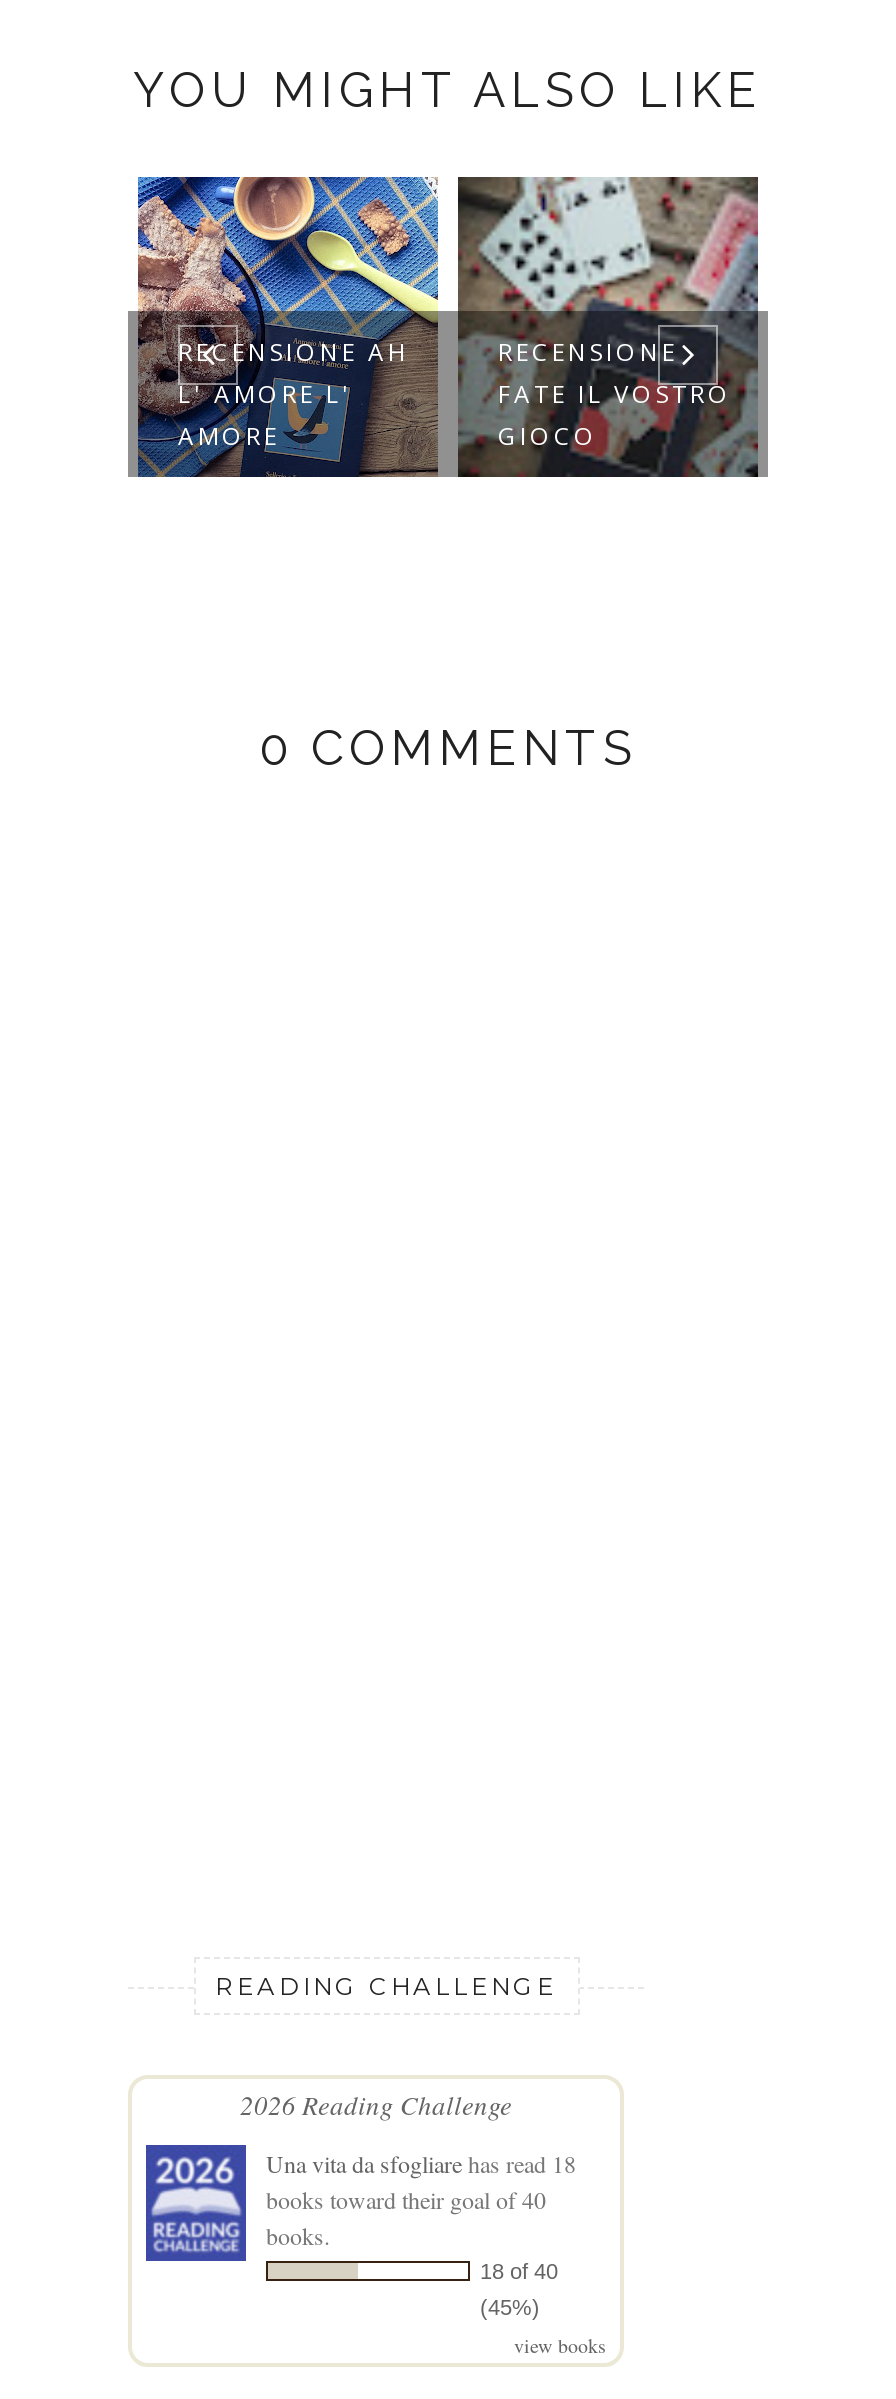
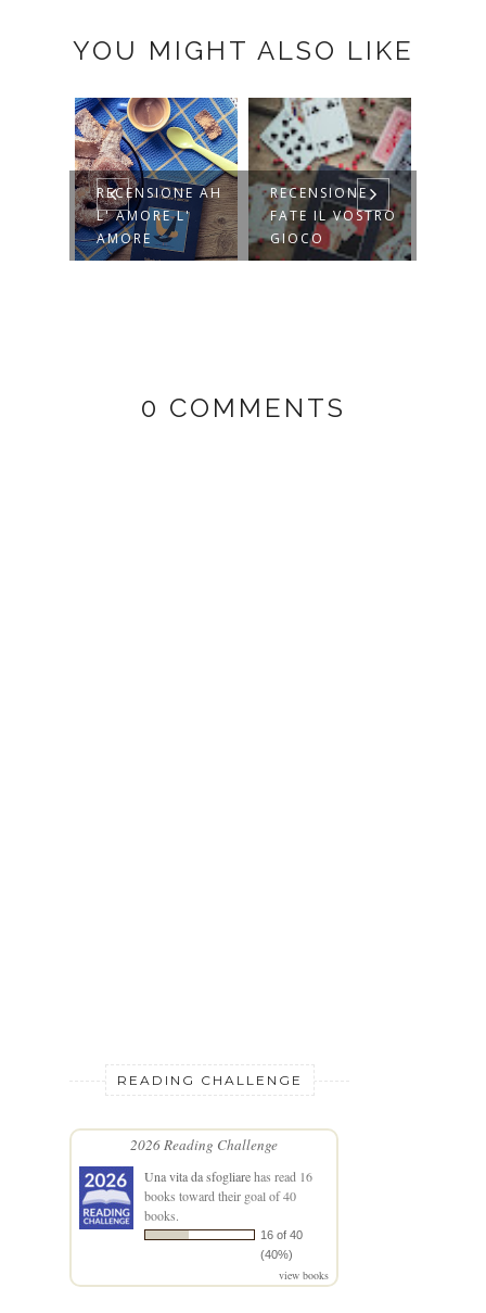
[266,2147,576,2179] Una vita da sfogliare has read 18 -> [144,1167,312,1185] Una vita da sfogliare has read 16
[480,2259,558,2283] 18 of 40 -> [260,1228,303,1241] 16 of 40
[480,2295,540,2319] (45%) -> [260,1248,293,1261] (40%)

